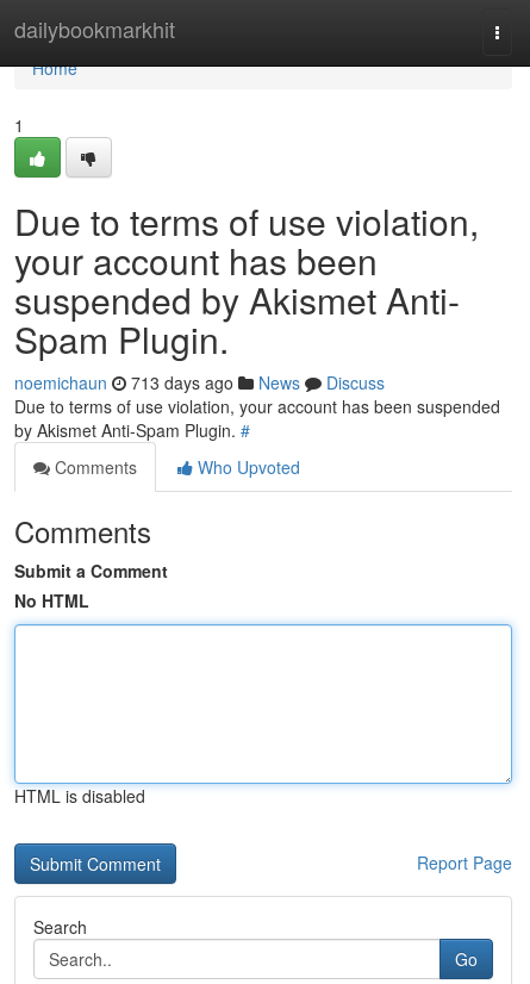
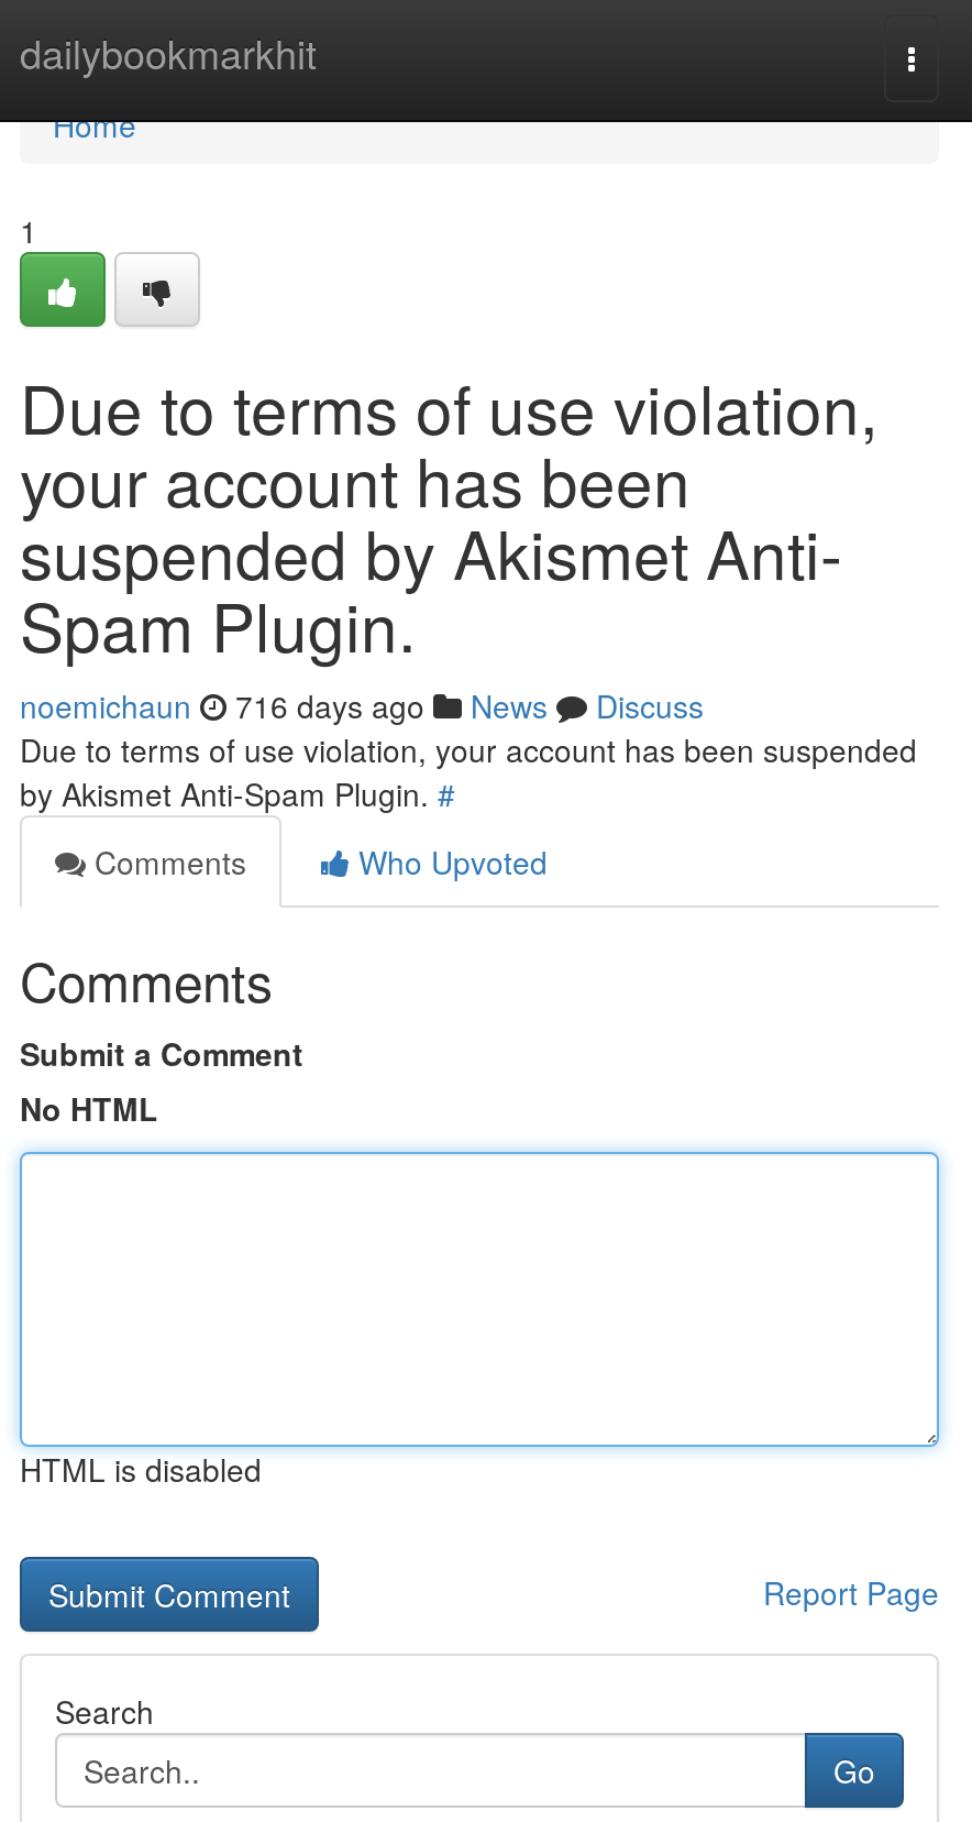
[14,370,385,394] noemichaun 713 days ago News Discuss -> [20,683,704,727] noemichaun 716 days ago News Discuss

